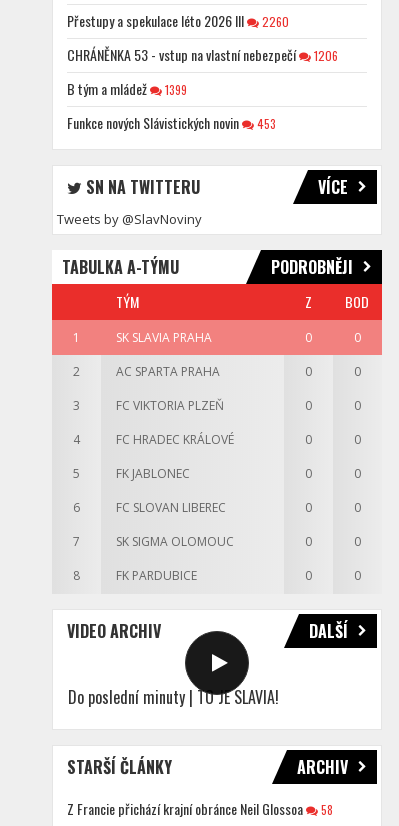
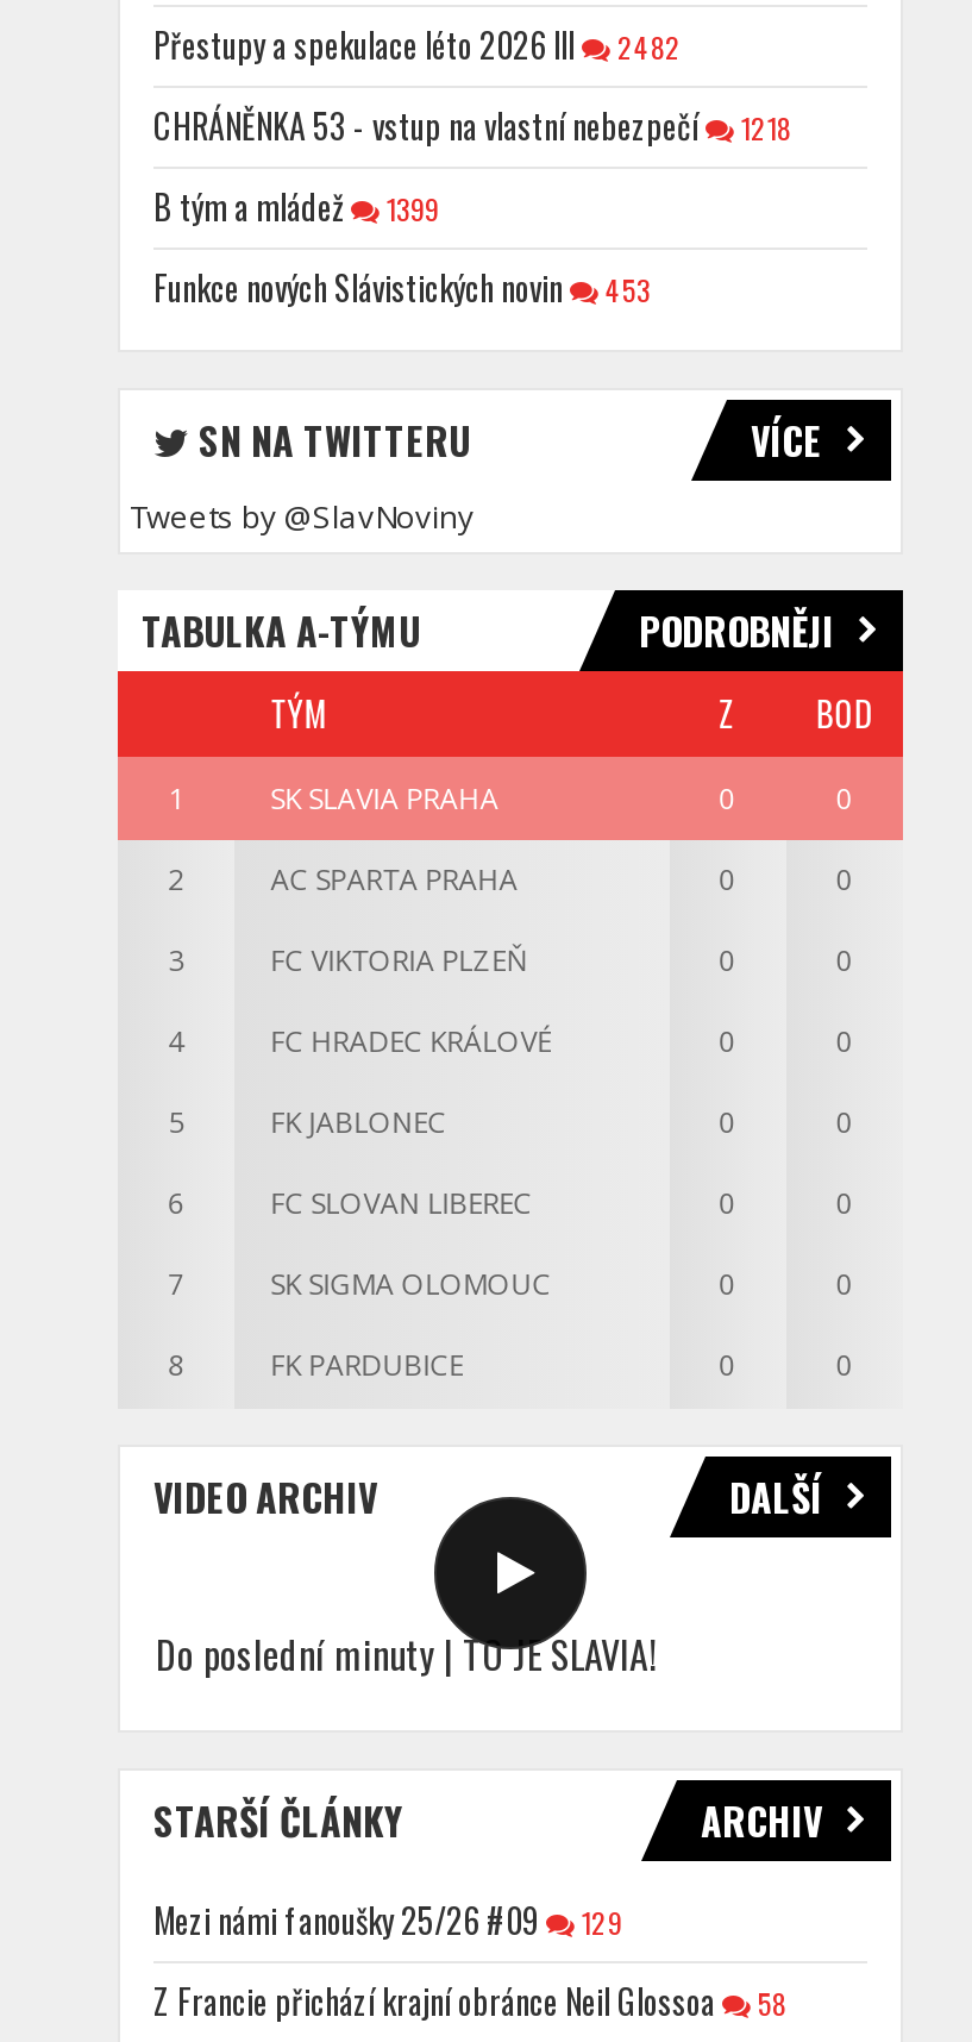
[67,10,289,31] Přestupy a spekulace léto 2026 III 2260 -> [153,19,682,69] Přestupy a spekulace léto 2026 III 2482
[67,44,338,65] CHRÁNĚNKA 53 - vstup na vlastní nebezpečí 1206 -> [153,100,791,150] CHRÁNĚNKA 53 - vstup na vlastní nebezpečí 1218
none -> [153,1894,622,1944] Mezi námi fanoušky 25/26 #09 | 129

